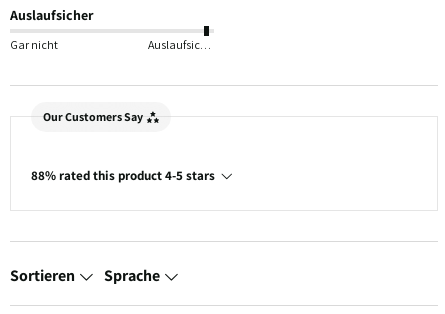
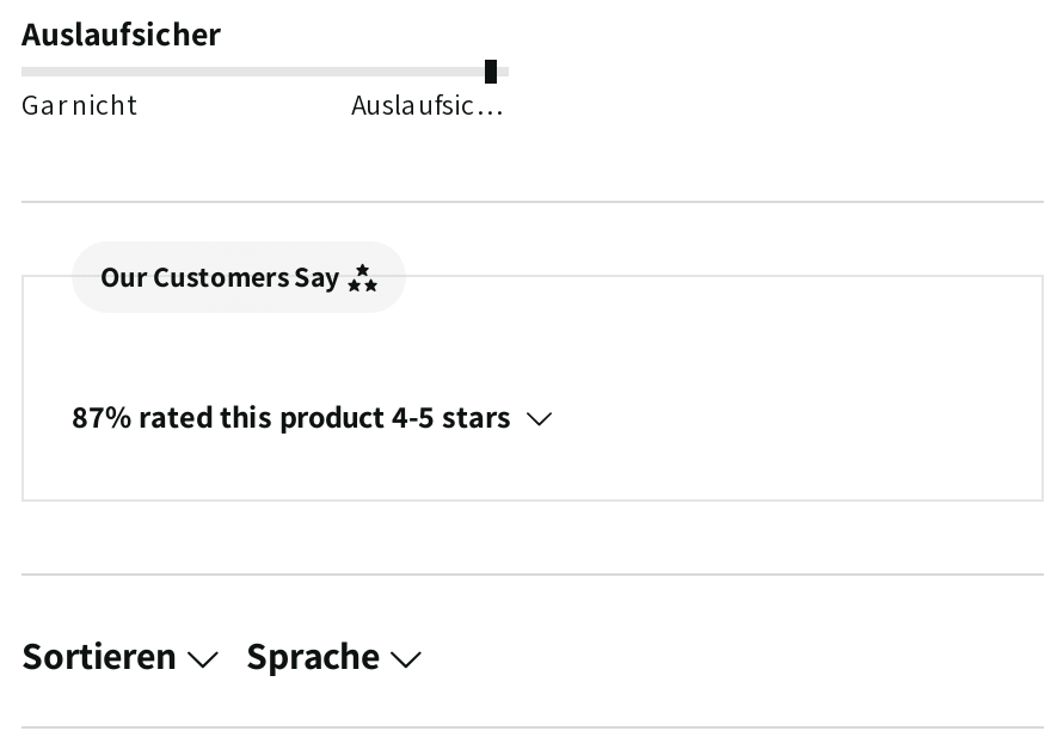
[31,167,215,184] 88% rated this product 4-5 stars -> [72,396,511,437] 87% rated this product 4-5 stars

